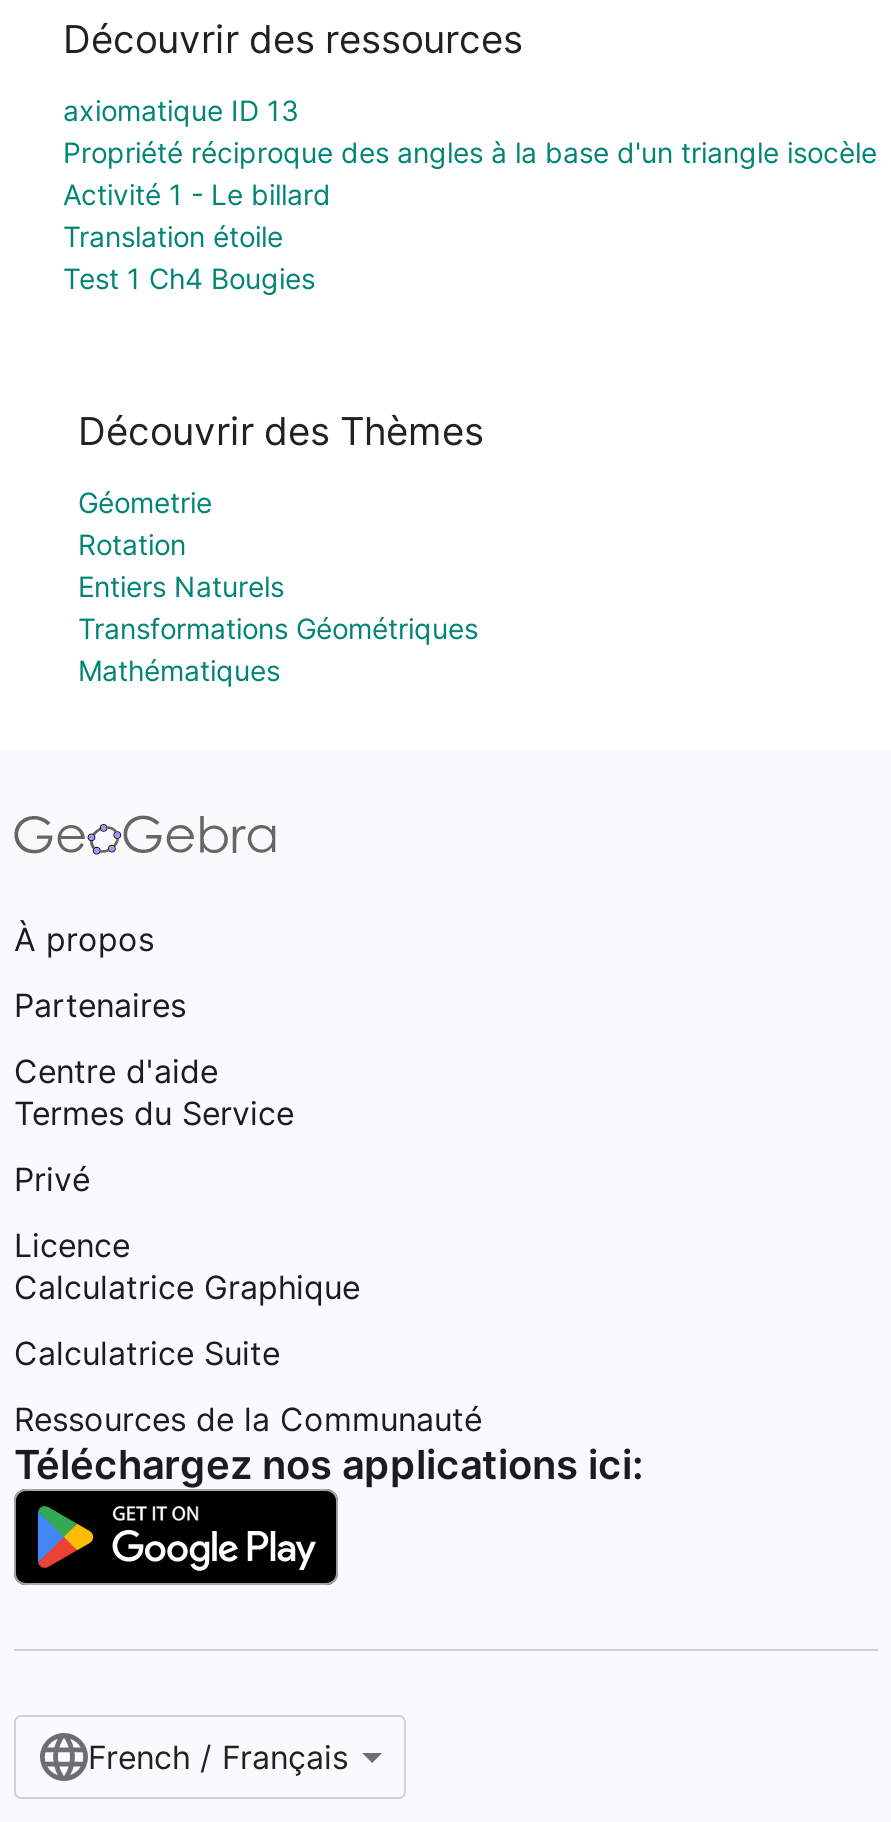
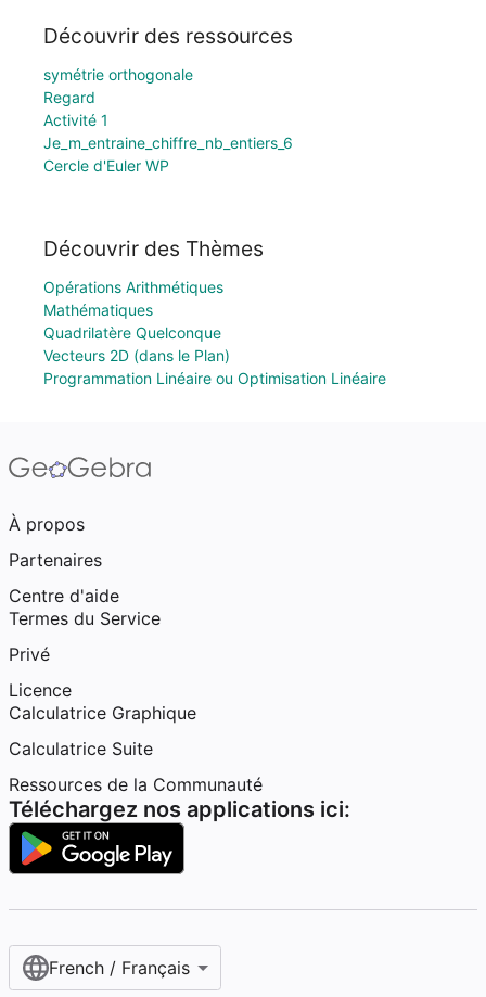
[63,94,877,296] axiomatique ID 13 | Propriété réciproque des angles à la base d'un triangle isocèle | Activité 1 - Le billard | Translation étoile | Test 1 Ch4 Bougies -> [43,66,293,175] symétrie orthogonale | Regard | Activité 1 | Je_m_entraine_chiffre_nb_entiers_6 | Cercle d'Euler WP
[78,485,478,645] Géometrie | Rotation | Entiers Naturels | Transformations Géométriques -> [43,278,223,296] Opérations Arithmétiques
moved [78,653,280,687] -> [43,301,153,319]: Mathématiques
none -> [43,323,386,387] Quadrilatère Quelconque | Vecteurs 2D (dans le Plan) | Programmation Linéaire ou Optimisation Linéaire

